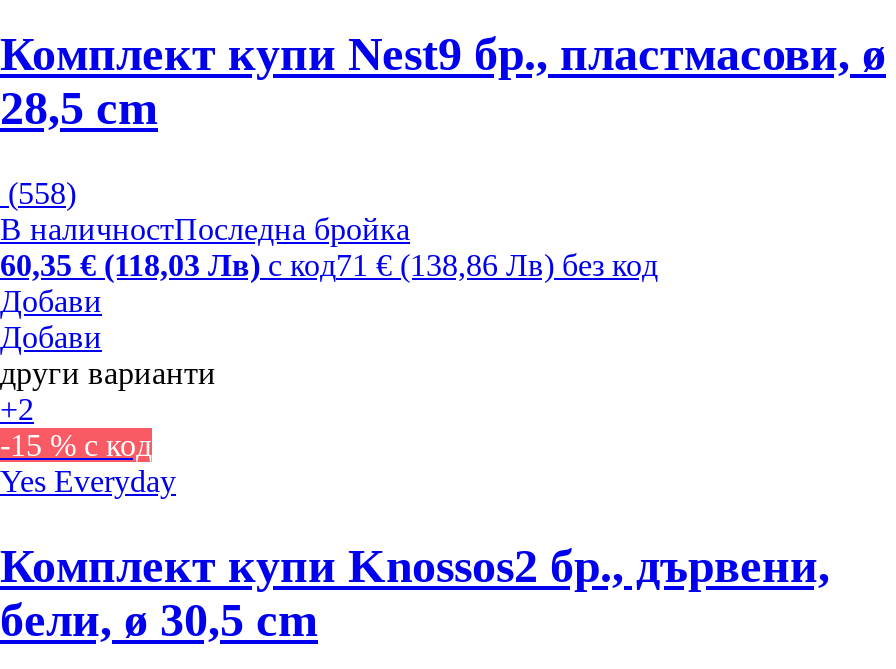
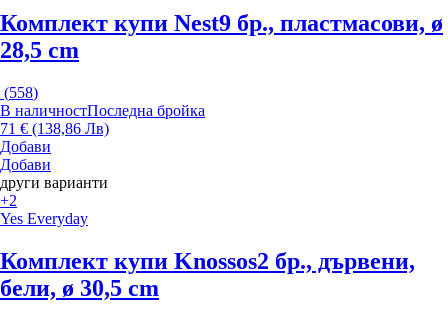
[0,248,658,282] 60,35 € (118,03 Лв) с код71 € (138,86 Лв) без код -> [0,120,109,137] 71 € (138,86 Лв)
[0,428,152,462] -15 % с код -> none

